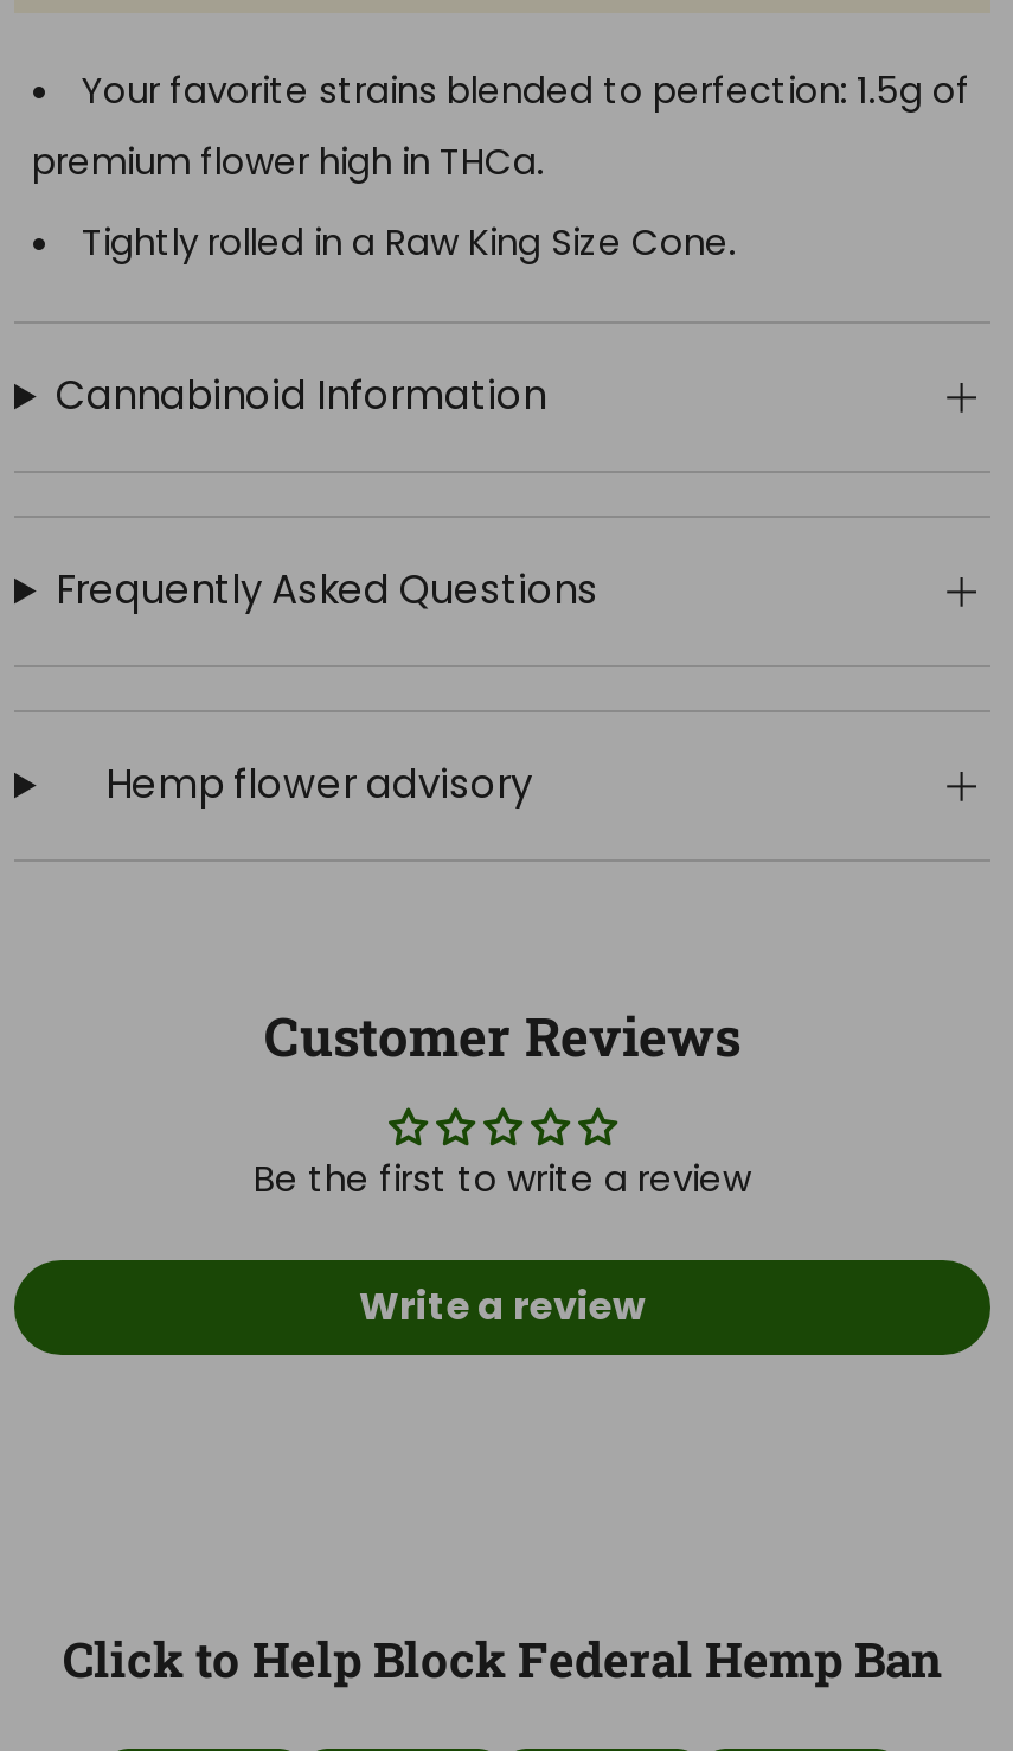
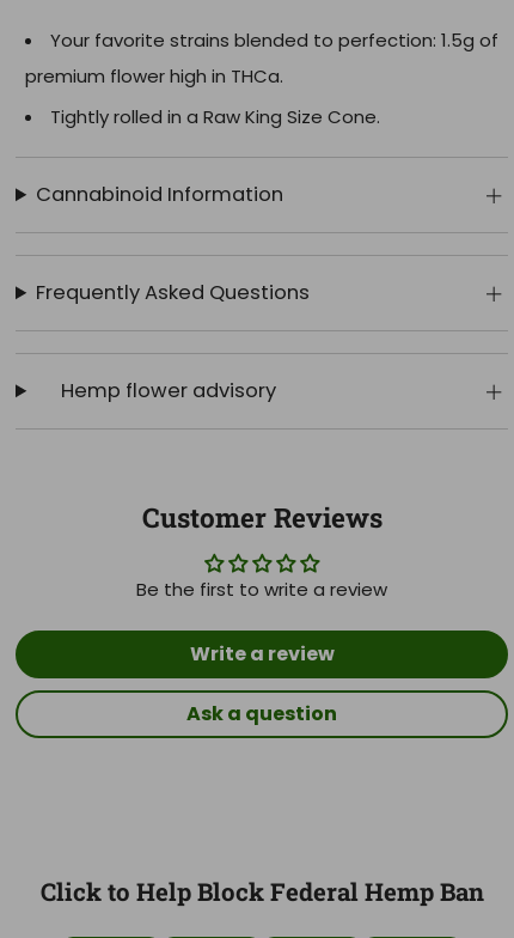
none -> [186,700,337,727] Ask a question

